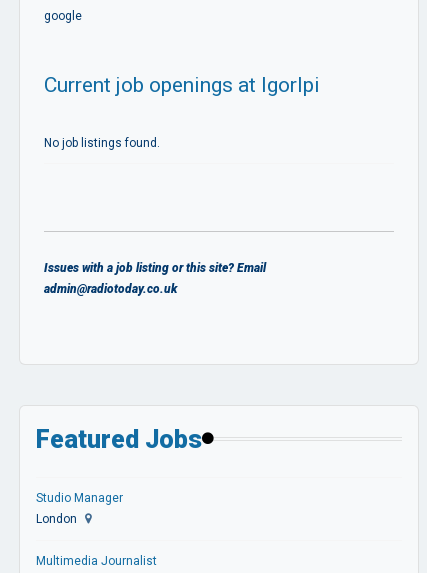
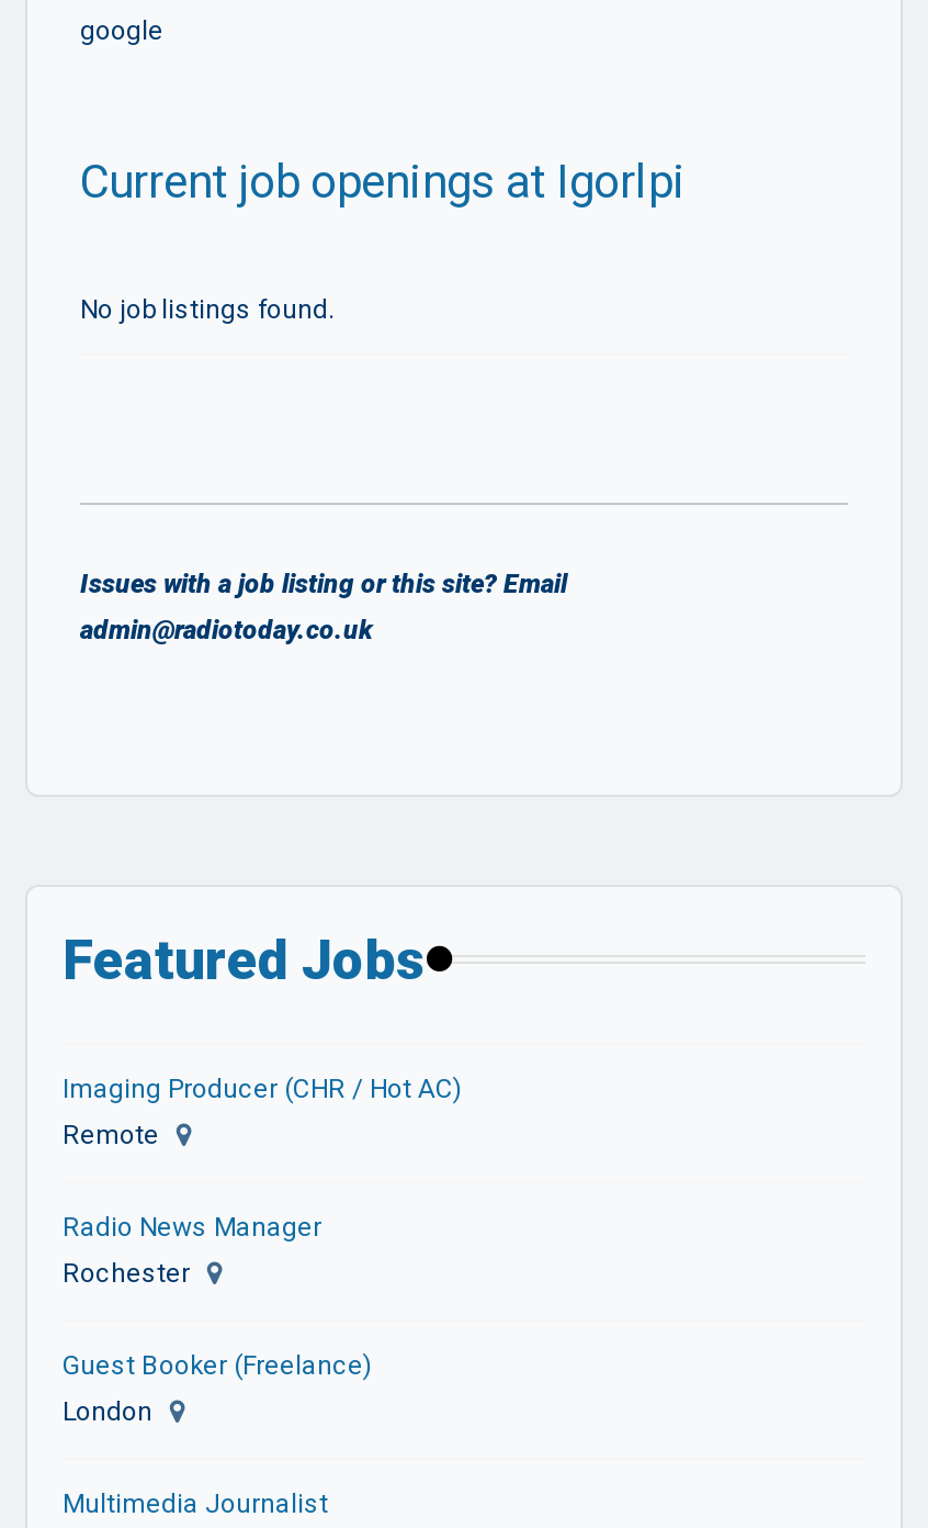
[36,490,123,504] Studio Manager -> [63,1072,462,1380] Imaging Producer (CHR / Hot AC) | Remote | Radio News Manager | Rochester | Guest Booker (Freelance)

